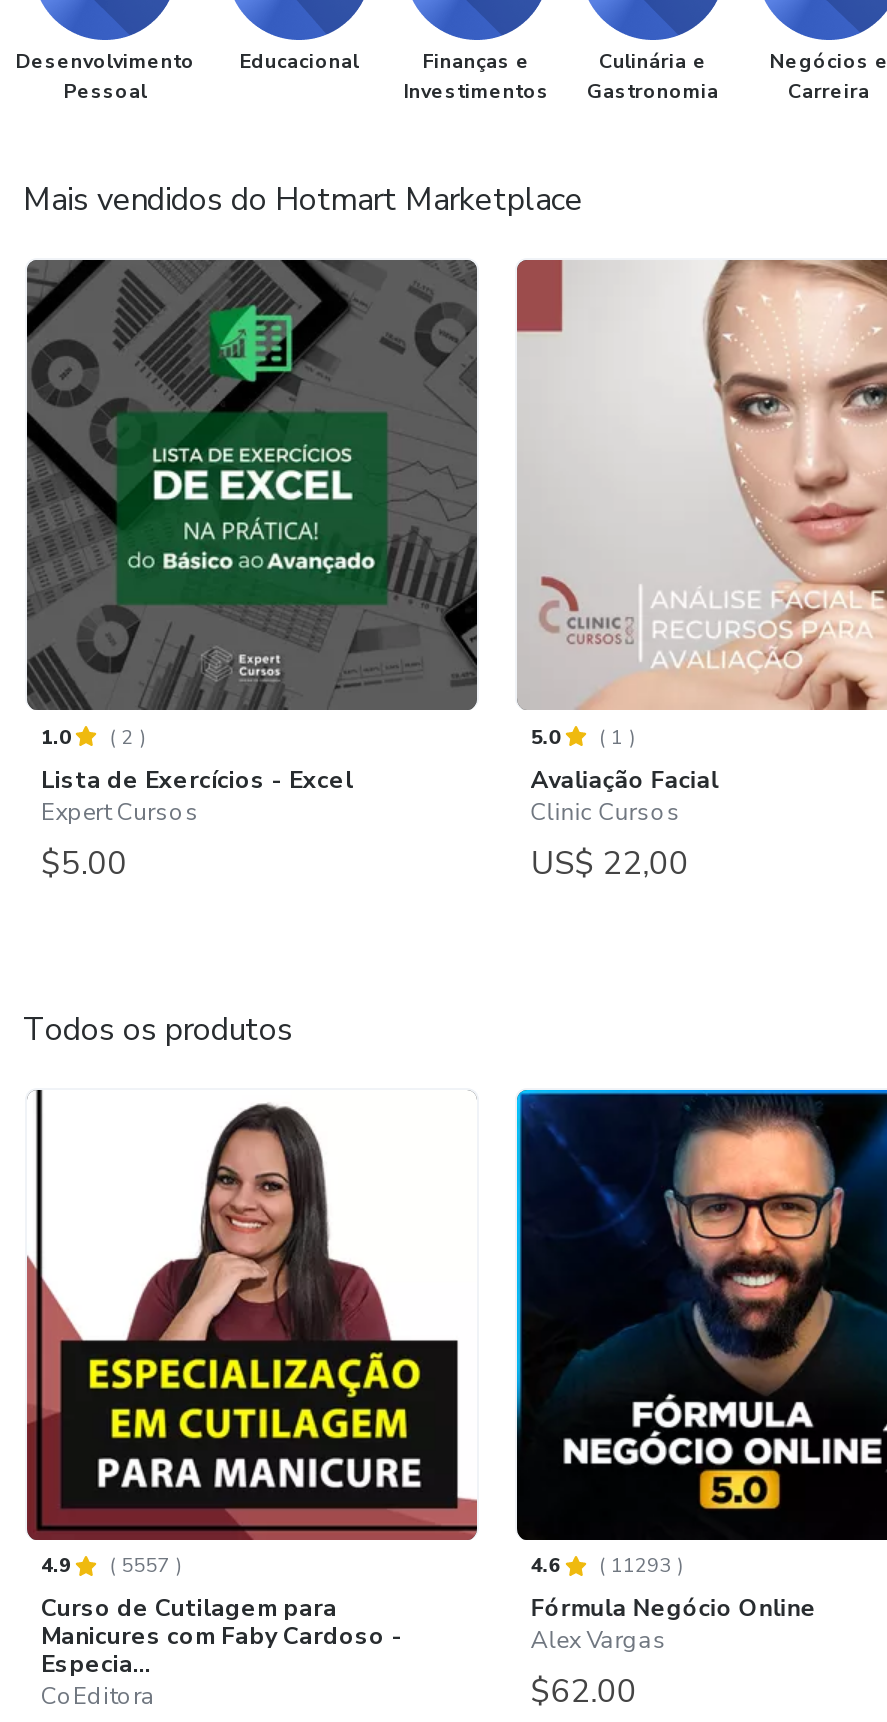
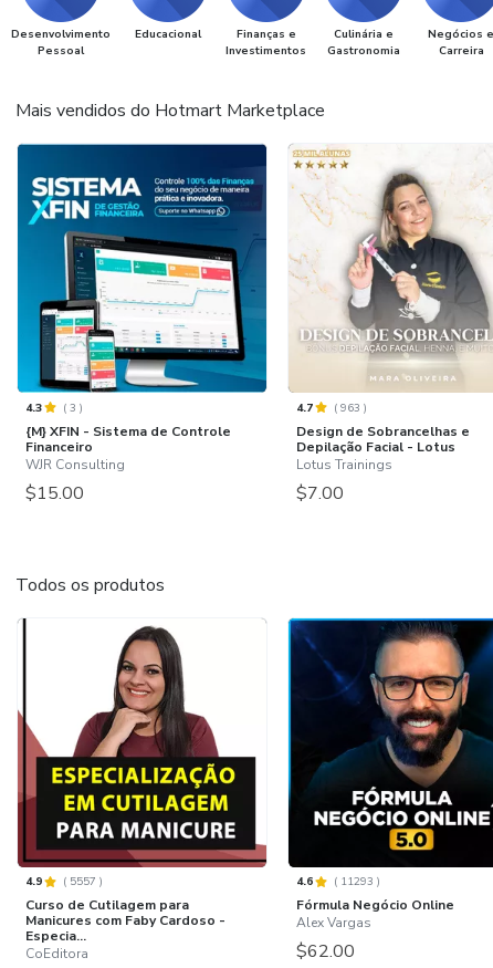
[25,258,479,886] [image] | 1.0 | (2) | Lista de Exercícios - Excel | Expert Cursos | $5.00 -> [17,143,268,505] [image] | 4.3 | (3) | {M} XFIN - Sistema de Controle | Financeiro | WJR Consulting | $15.00
[515,258,881,886] [image] | 5.0 | (1) | Avaliação Facial | Clinic Cursos | US$ 22,00 -> [289,148,490,505] [image] | 4.7 | (963) | Design de Sobrancelhas e | Depilação Facial - Lotus | Lotus Trainings | $7.00

